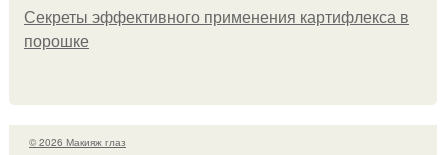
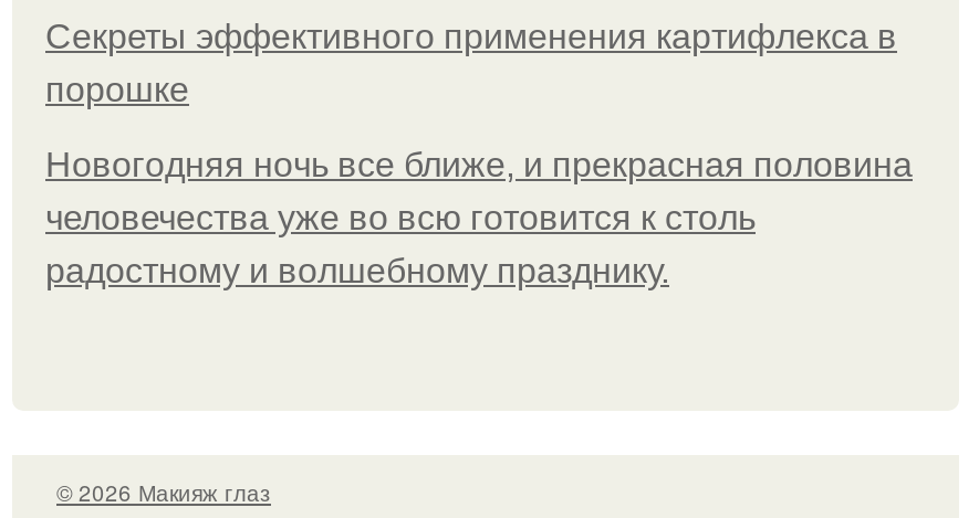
none -> [45,146,913,289] Новогодняя ночь все ближе, и прекрасная половина | человечества уже во всю готовится к столь | радостному и волшебному празднику.

